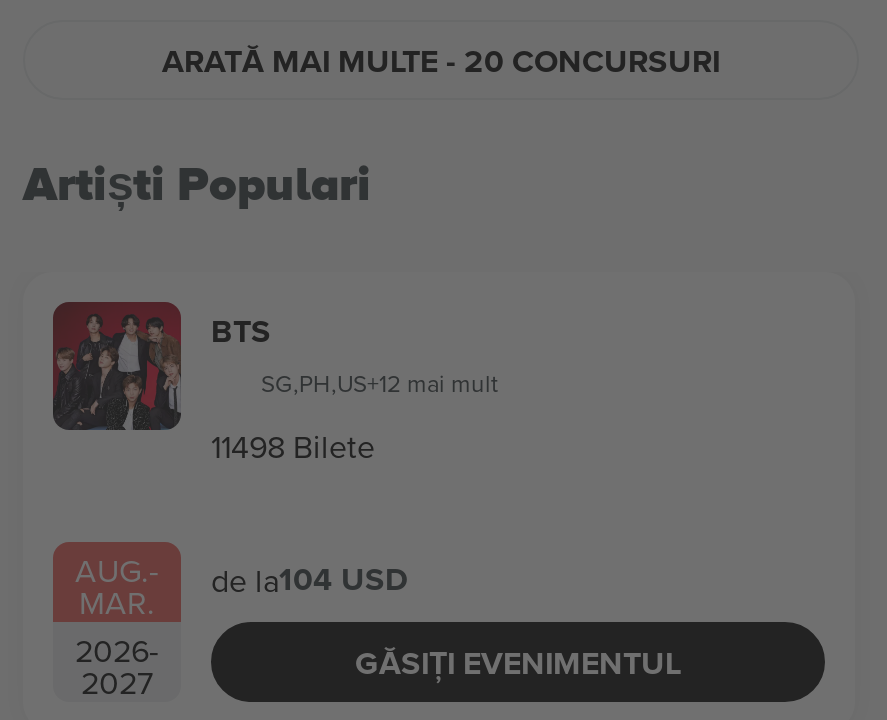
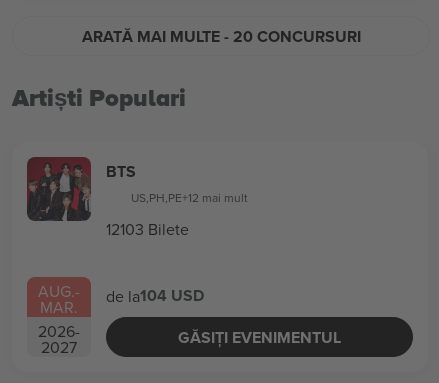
[261,366,499,400] SG,PH,US+12 mai mult -> [131,189,248,206] US,PH,PE+12 mai mult
[211,424,375,468] 11498 Bilete -> [106,218,189,240] 12103 Bilete

